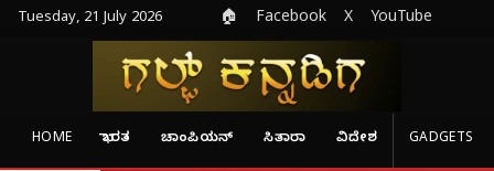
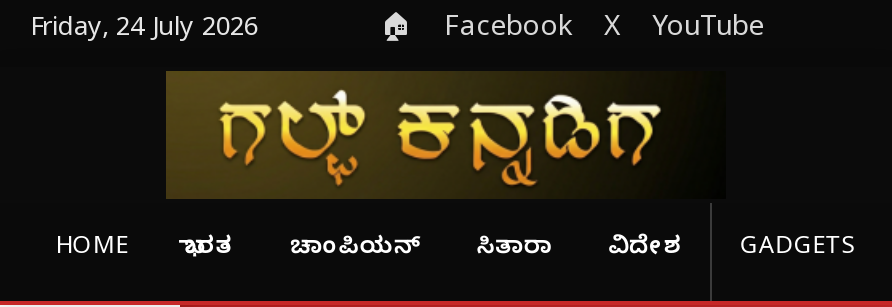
[18,9,162,29] Tuesday, 21 July 2026 -> [30,13,258,49] Friday, 24 July 2026

